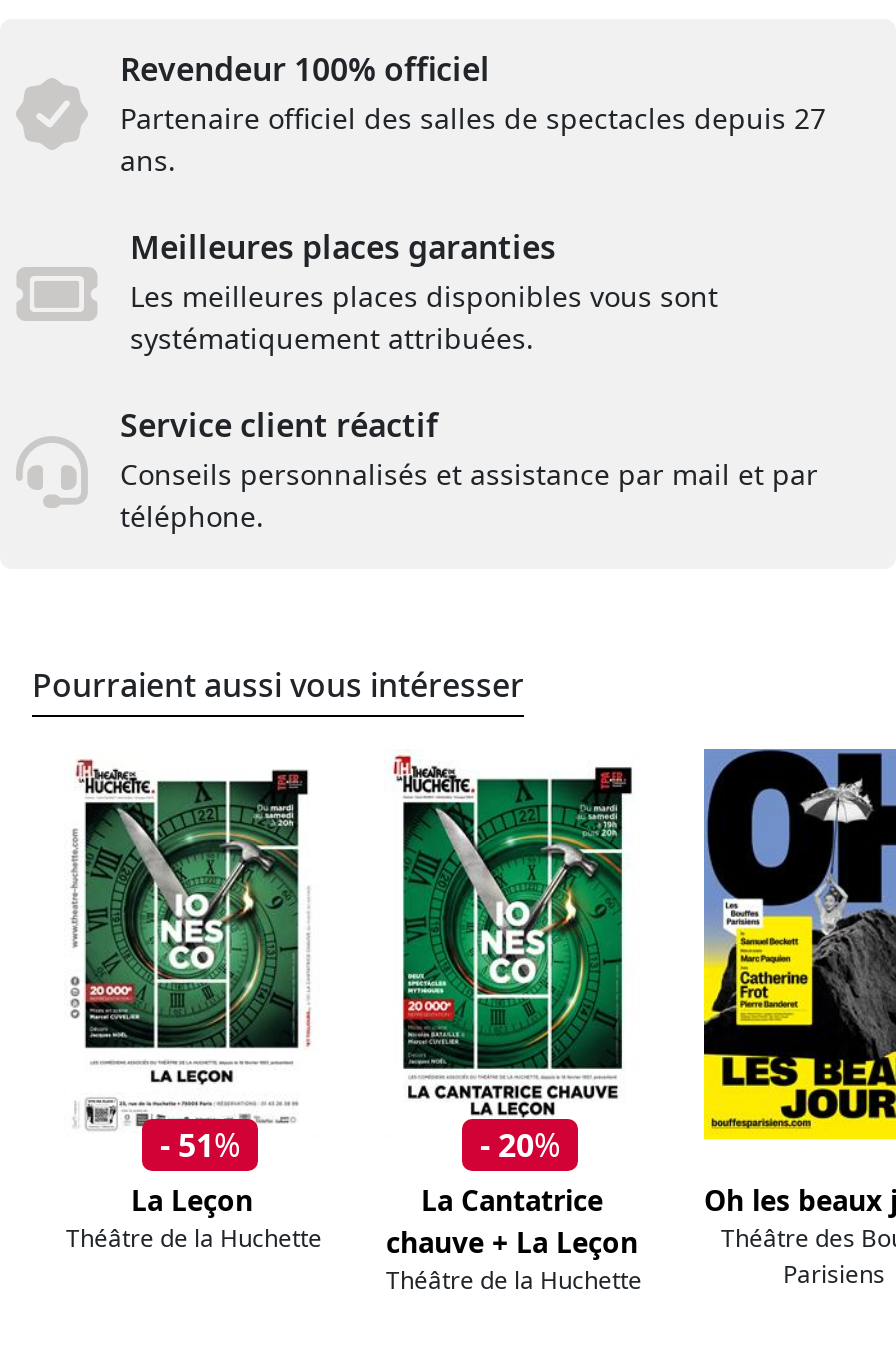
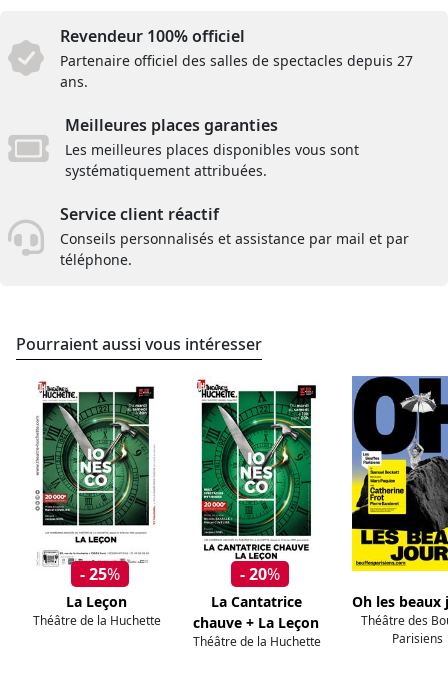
[160,1123,240,1167] - 51% -> [80,563,120,585] - 25%

